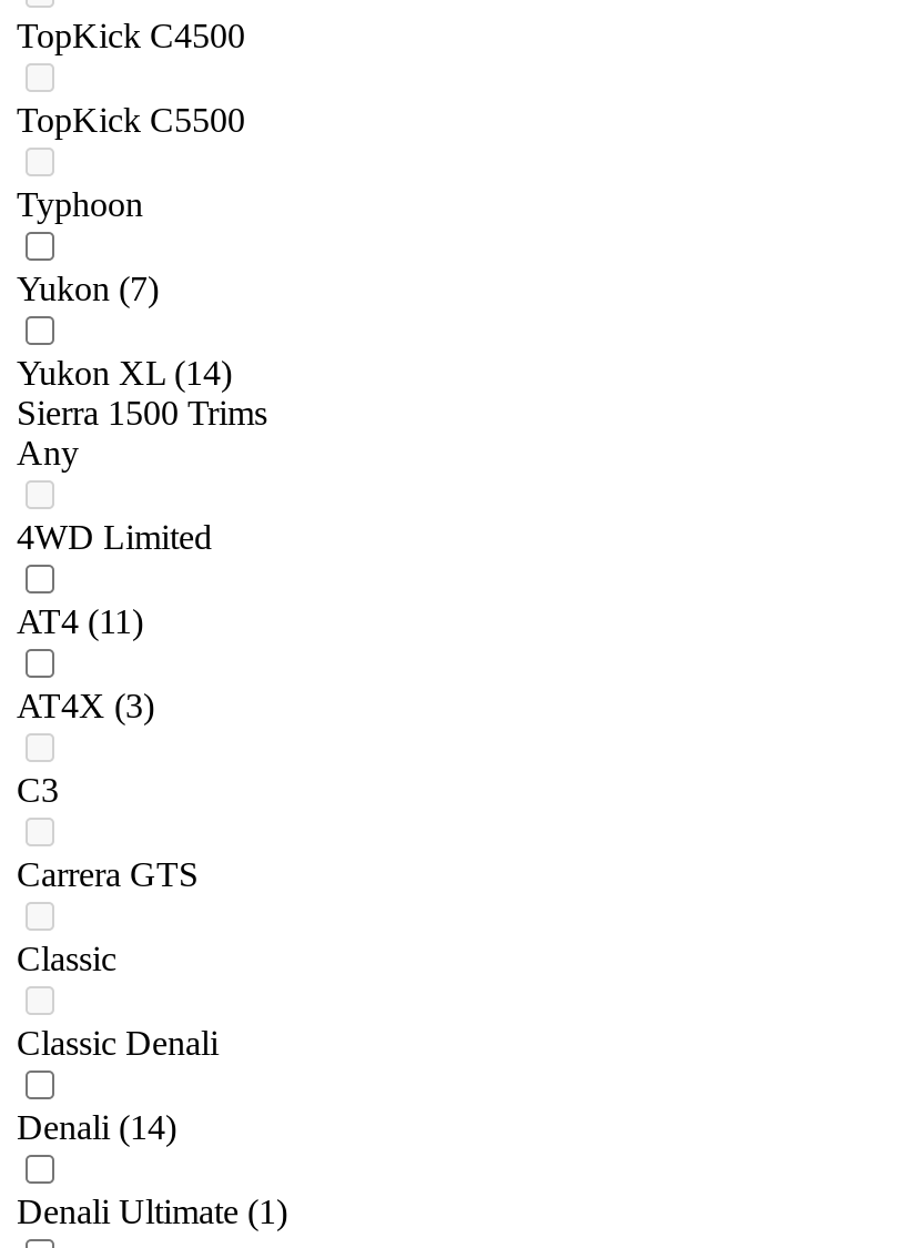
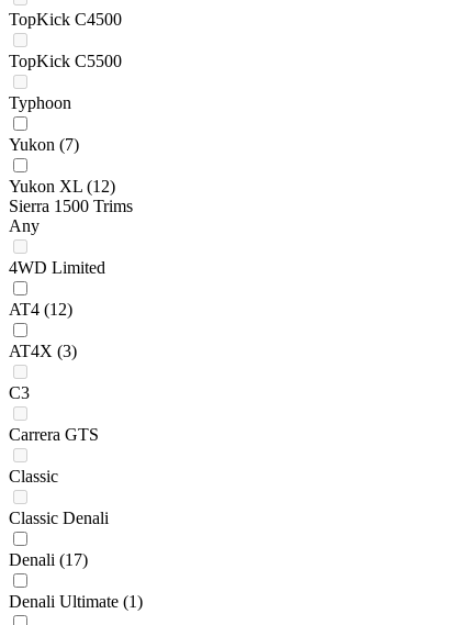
[17,355,232,392] Yukon XL (14) -> [9,177,115,196] Yukon XL (12)
[17,603,143,641] AT4 (11) -> [9,300,72,319] AT4 (12)
[17,1109,176,1147] Denali (14) -> [9,551,88,569] Denali (17)

